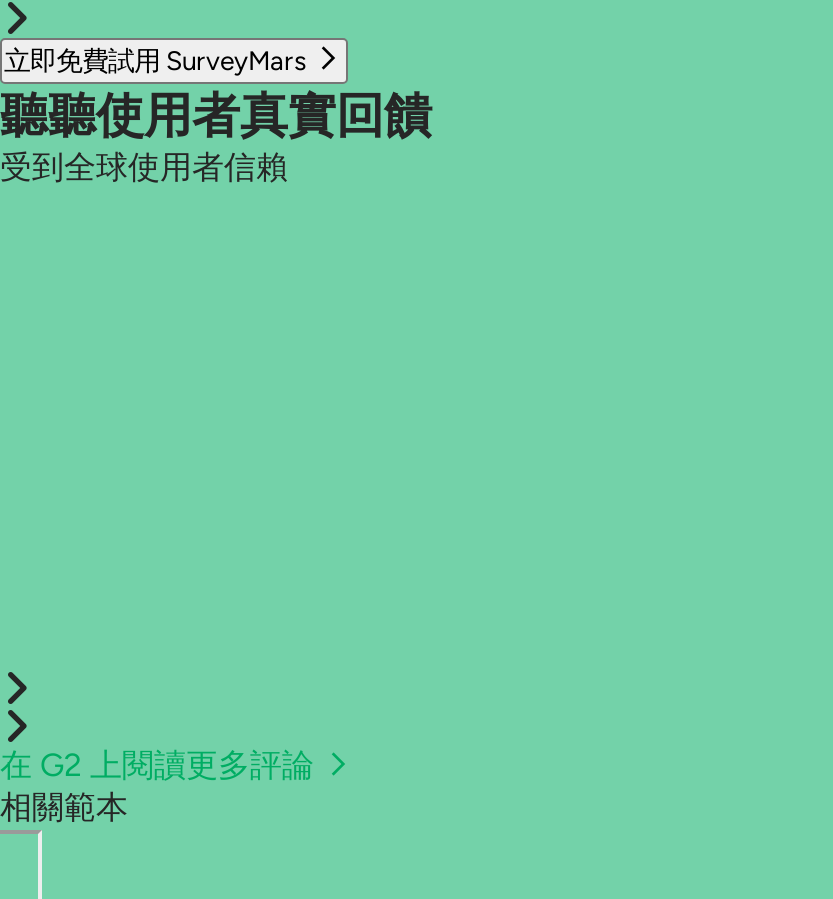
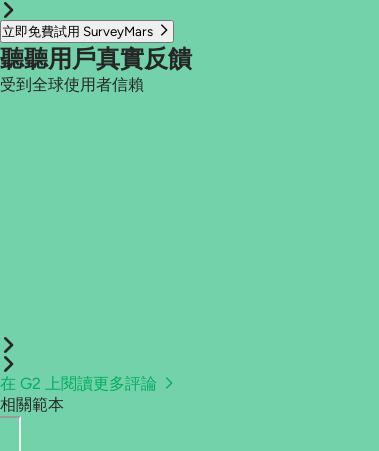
[0,86,432,144] 聽聽使用者真實回饋 -> [0,44,192,73] 聽聽用戶真實反饋

